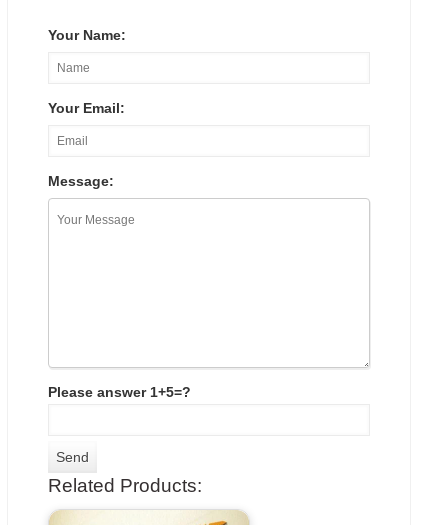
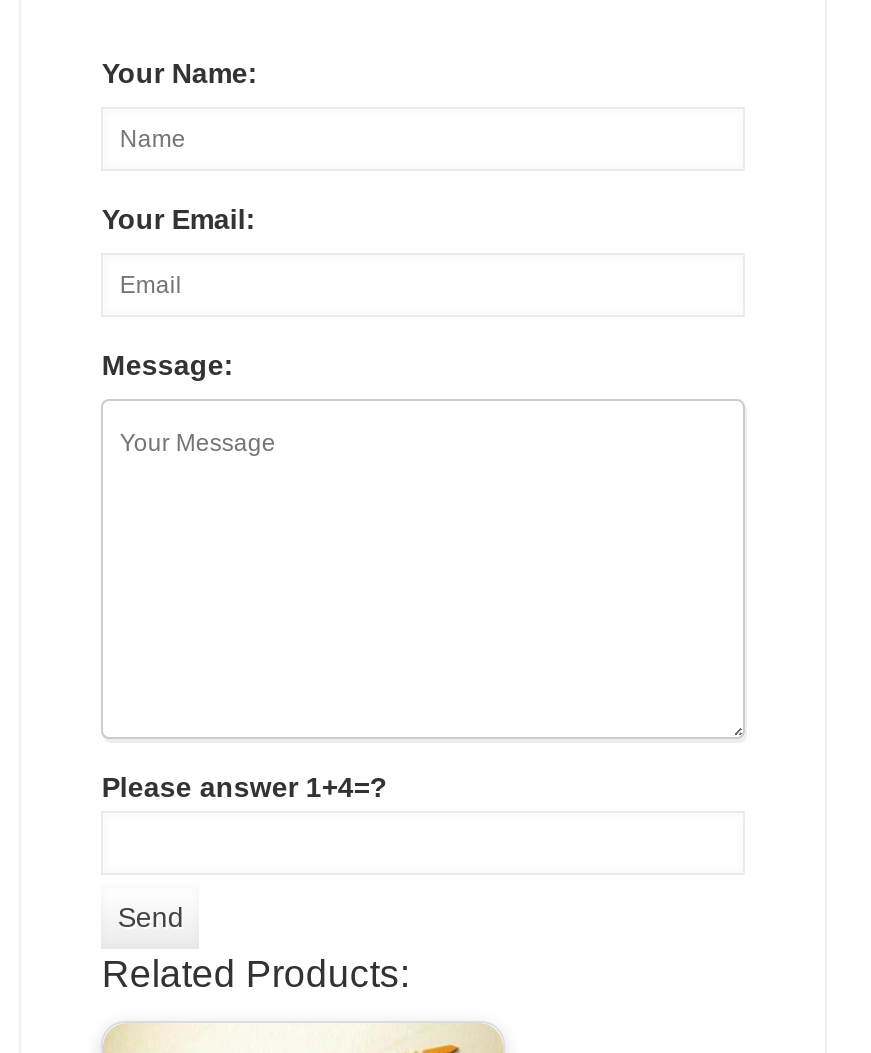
[48,384,191,400] Please answer 1+5=? -> [102,771,388,803] Please answer 1+4=?

